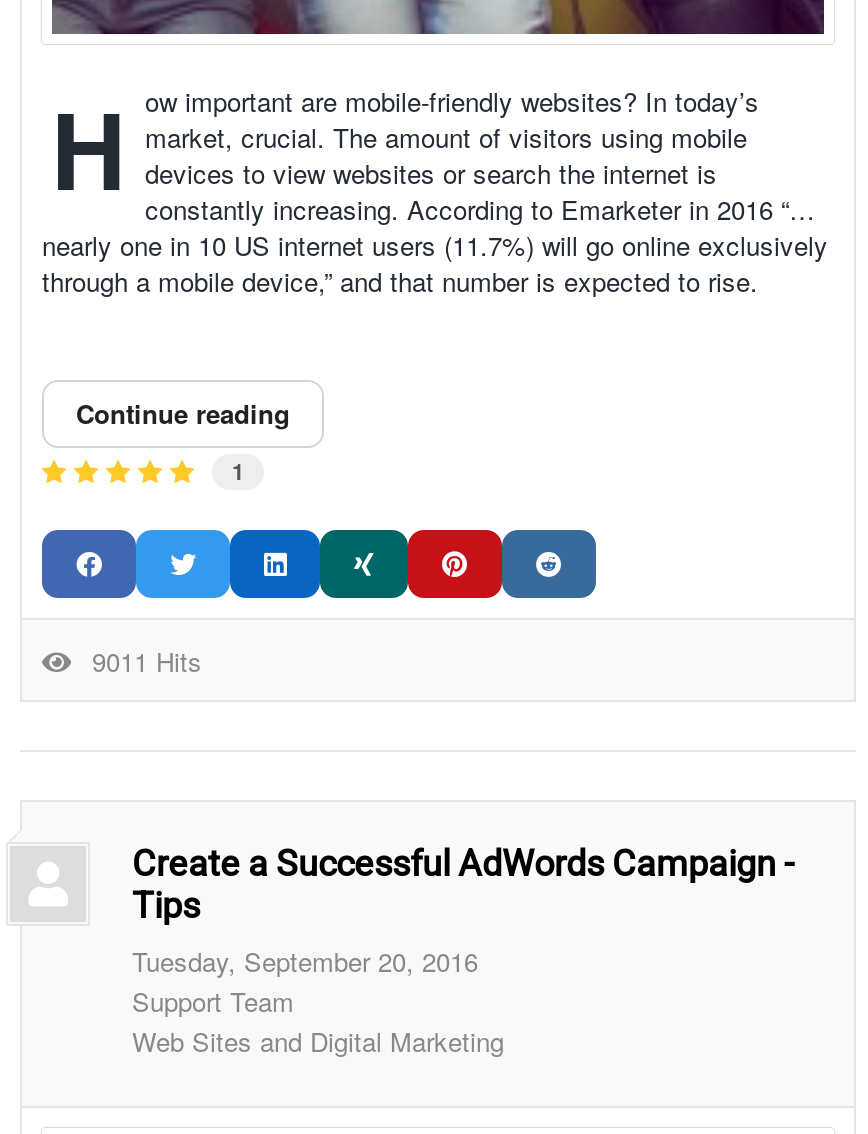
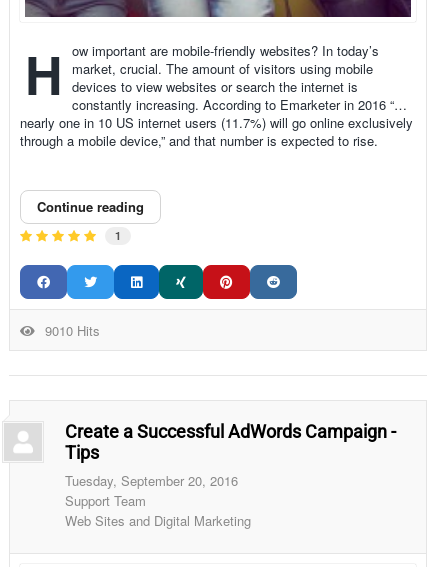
[76,641,202,679] 9011 Hits -> [37,320,100,339] 9010 Hits

